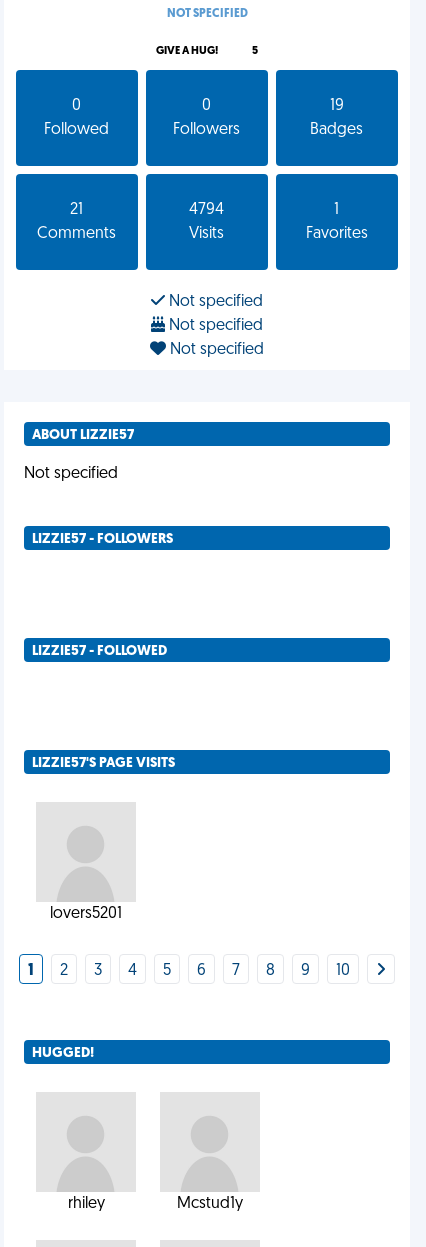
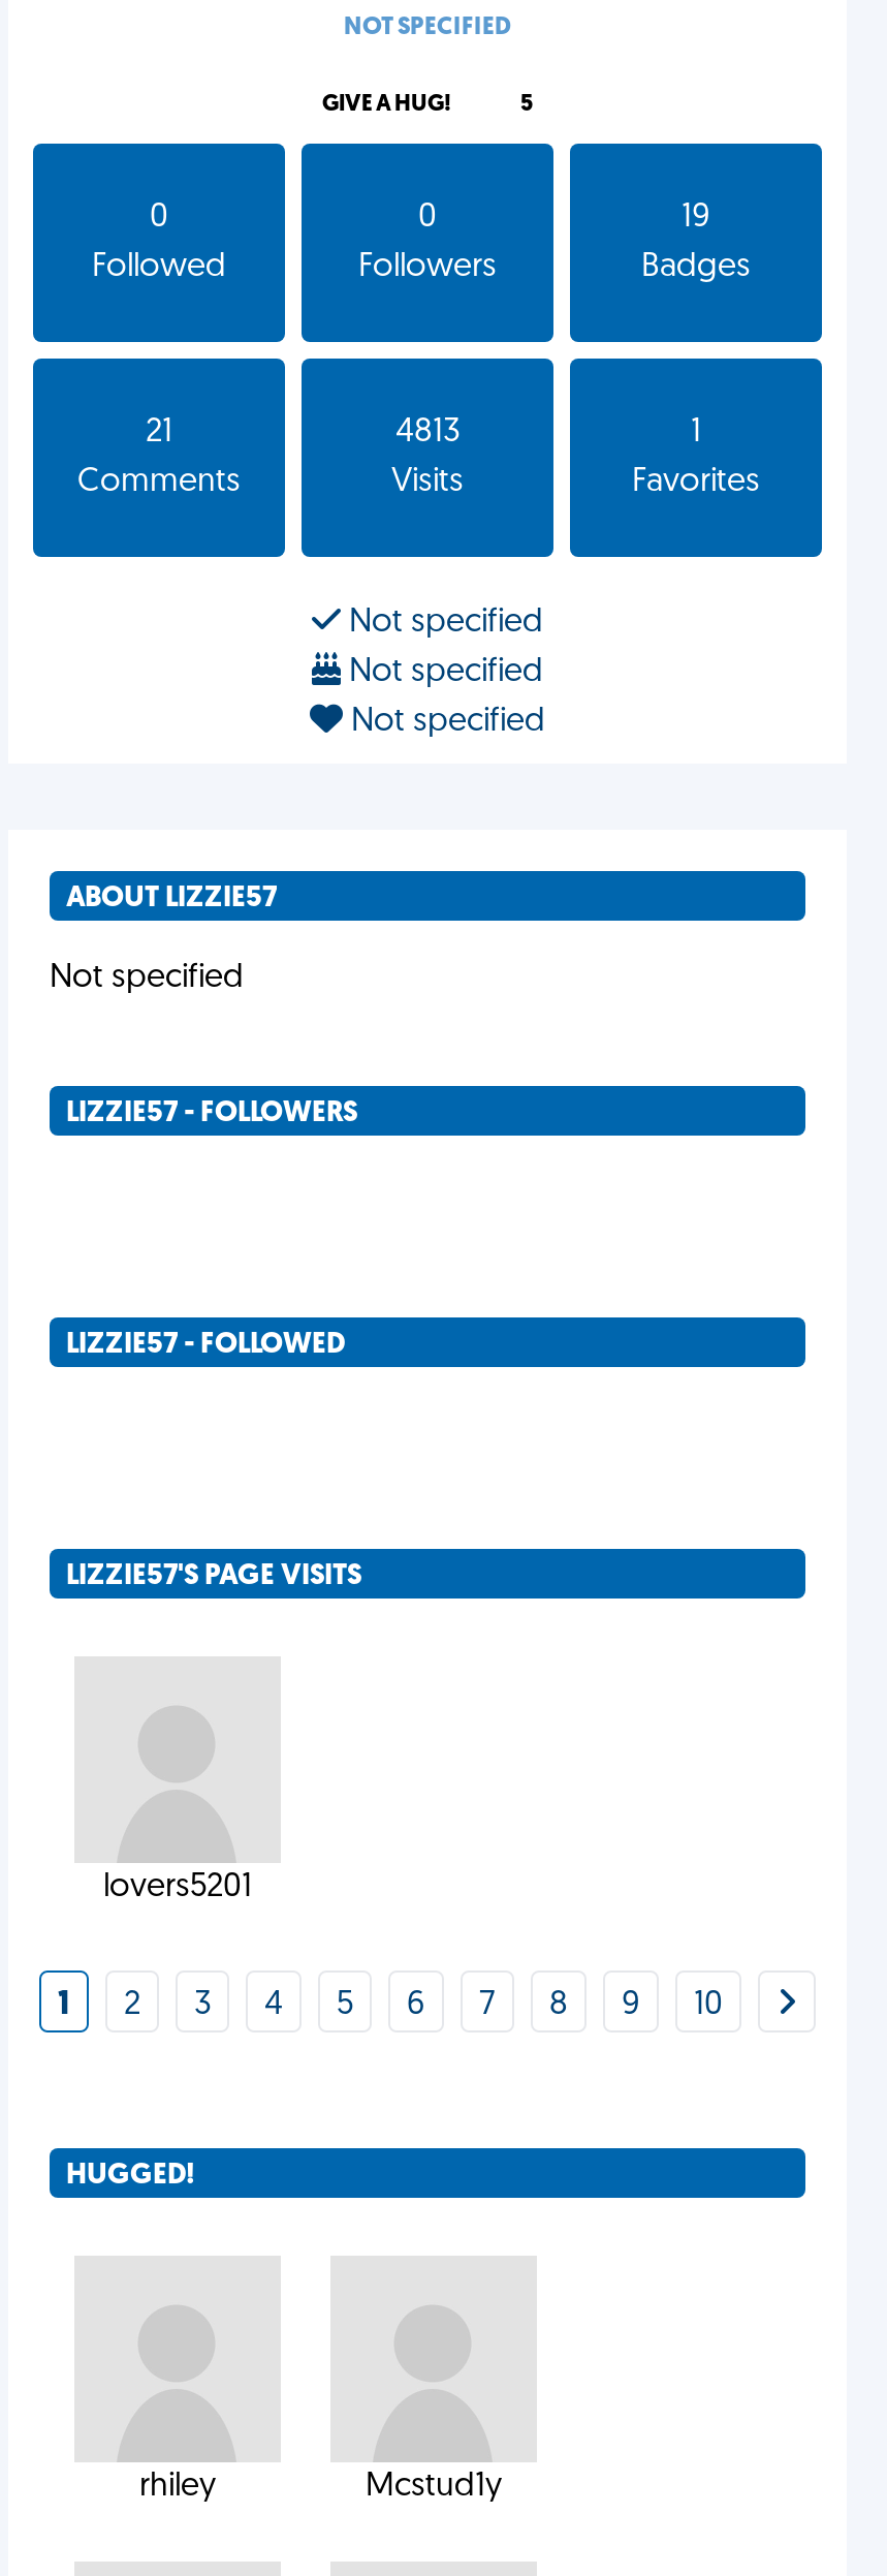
[189,202,224,218] 4794 -> [395,416,460,449] 4813

